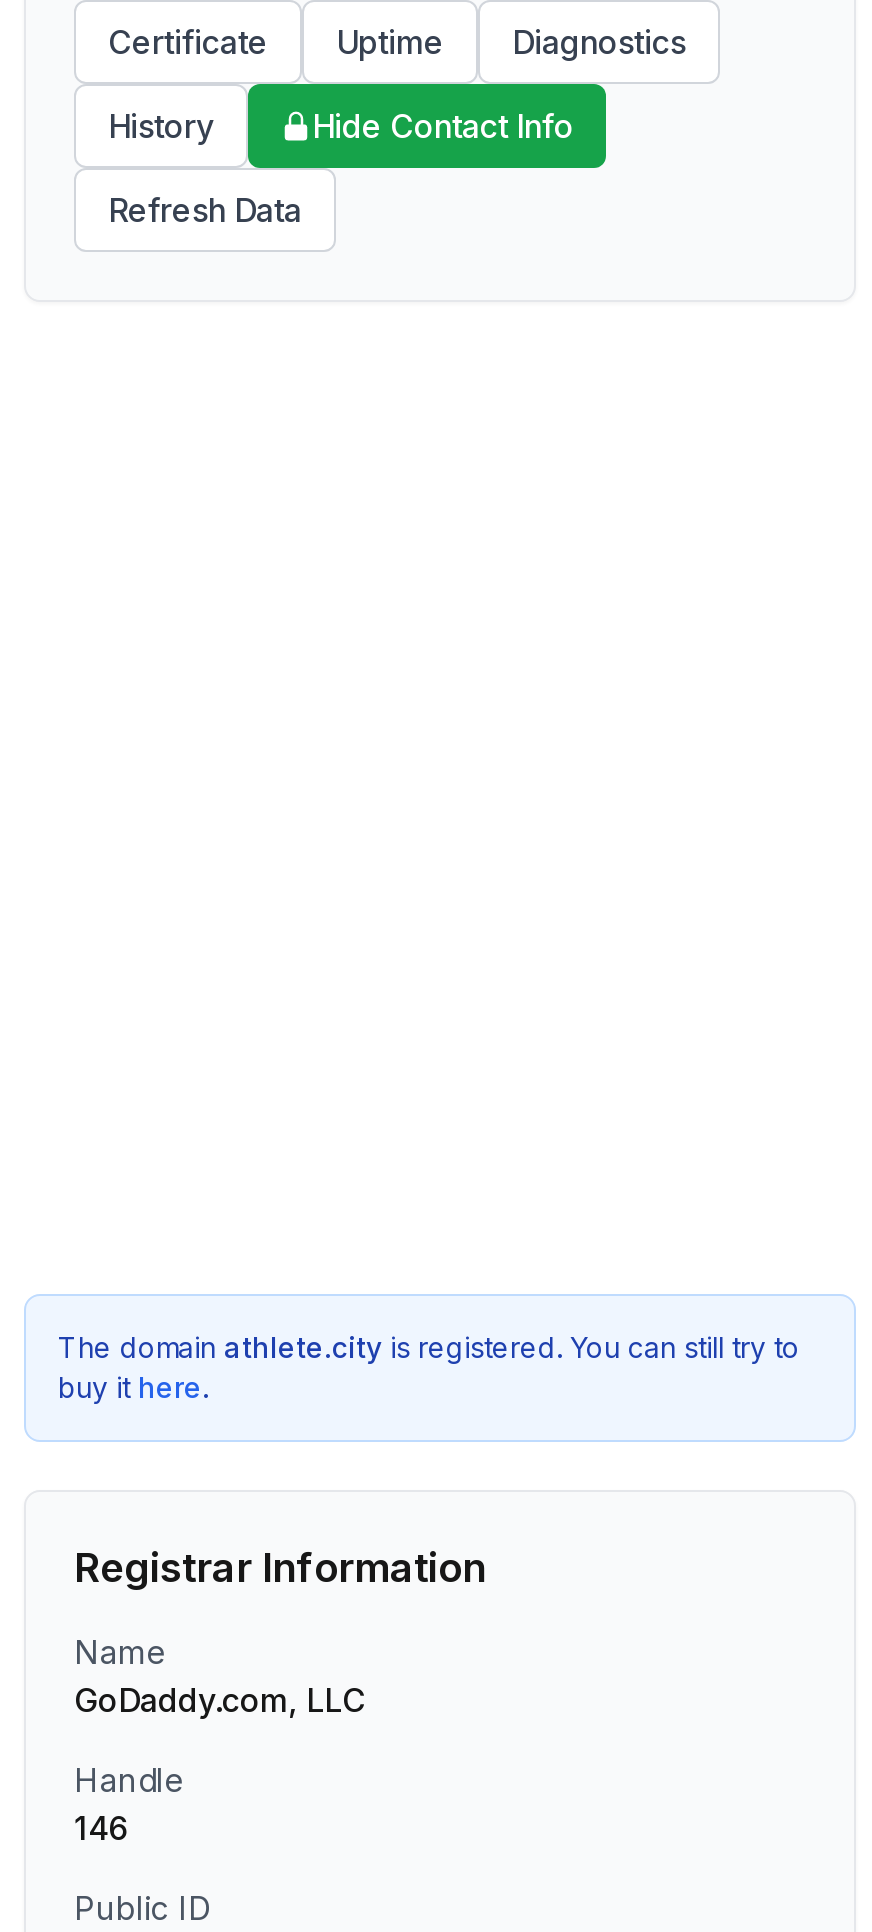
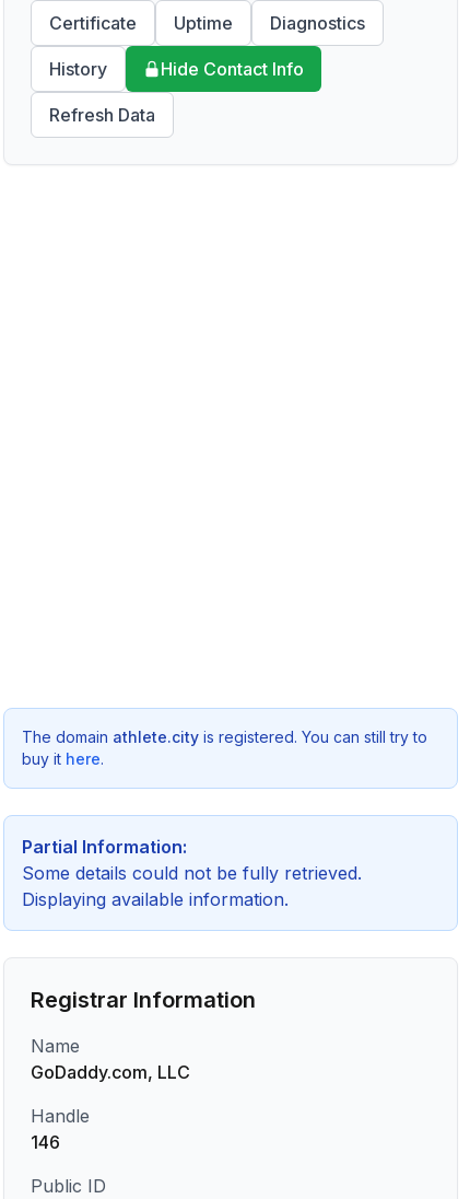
none -> [22,836,362,910] Partial Information: | Some details could not be fully retrieved. | Displaying available information.

